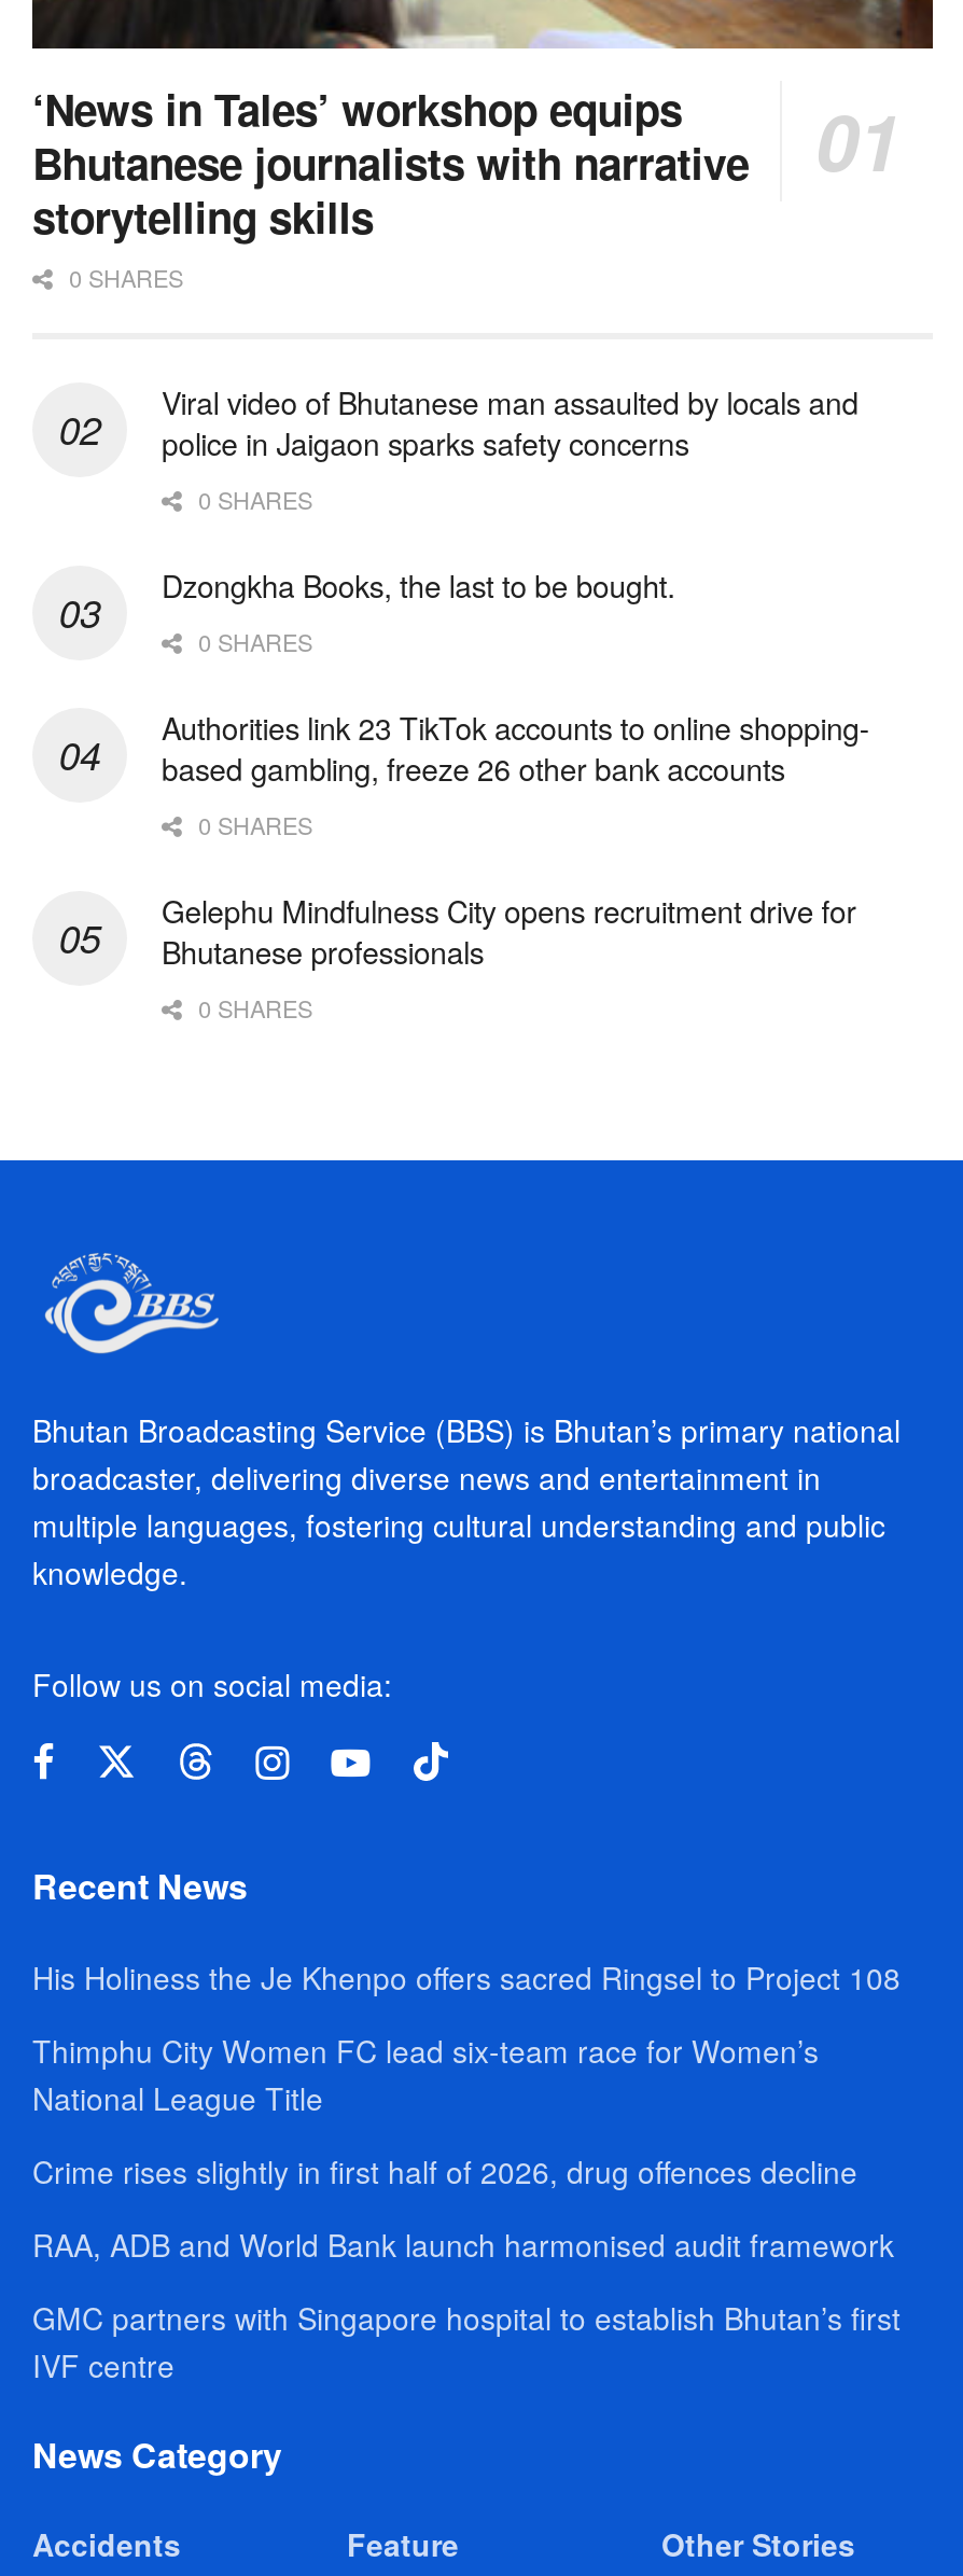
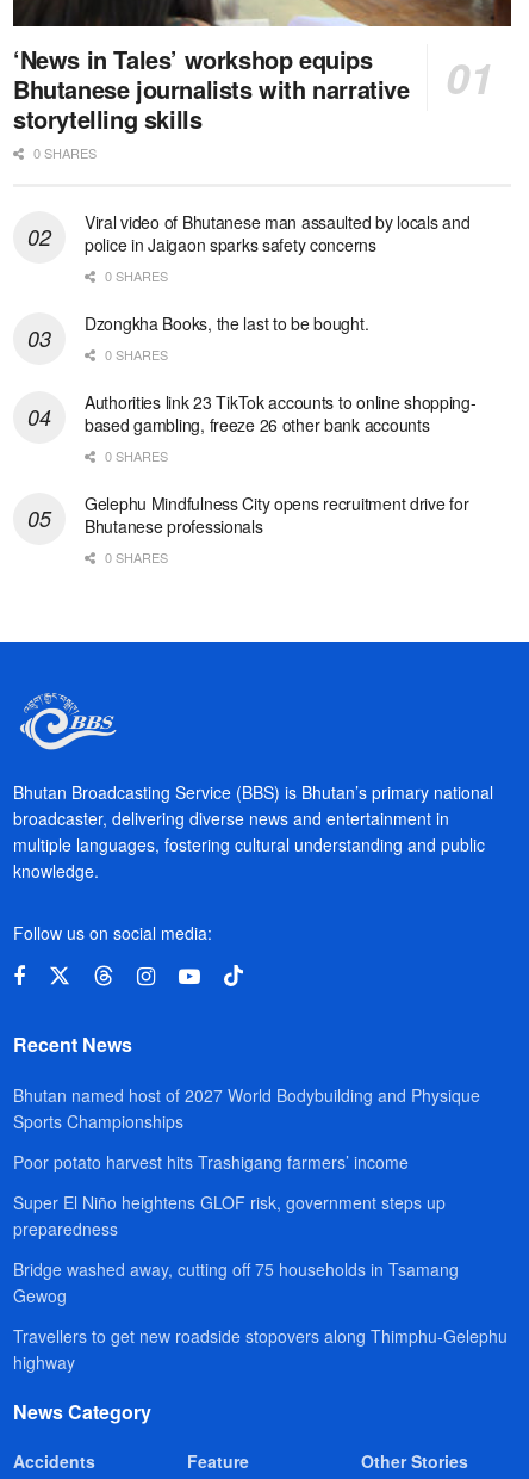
[32,1955,901,1999] His Holiness the Je Khenpo offers sacred Ringsel to Project 108 -> [13,1082,480,1133] Bhutan named host of 2027 World Bodybuilding and Physique | Sports Championships
[32,2029,819,2119] Thimphu City Women FC lead six-team race for Women’s | National League Title -> [13,1149,409,1173] Poor potato harvest hits Trashigang farmers’ income
[32,2149,857,2192] Crime rises slightly in first half of 2026, drug offences decline -> [13,1190,446,1240] Super El Niño heightens GLOF risk, government steps up | preparedness
[32,2223,894,2266] RAA, ADB and World Bank launch harmonised audit framework -> [13,1257,459,1307] Bridge washed away, cutting off 75 households in Tsamang | Gewog
[32,2296,901,2386] GMC partners with Singapore hospital to establish Bhutan’s first | IVF centre -> [13,1323,508,1373] Travellers to get new roadside stopovers along Thimphu-Gelephu | highway

